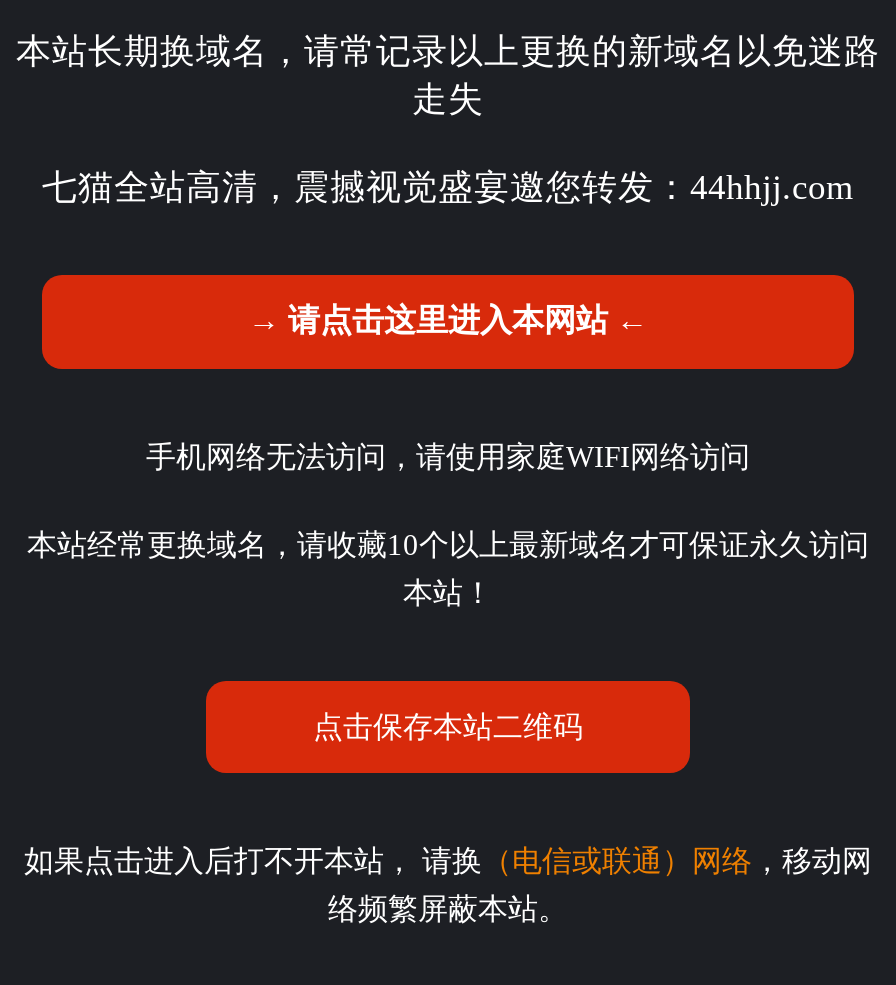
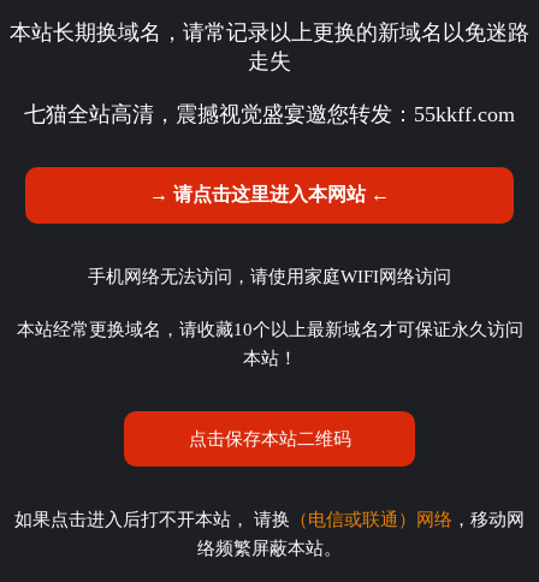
[42,168,854,208] 七猫全站高清，震撼视觉盛宴邀您转发：44hhjj.com -> [24,103,515,127] 七猫全站高清，震撼视觉盛宴邀您转发：55kkff.com

